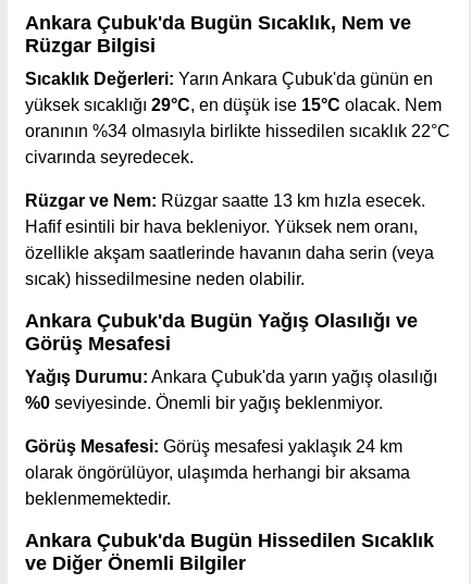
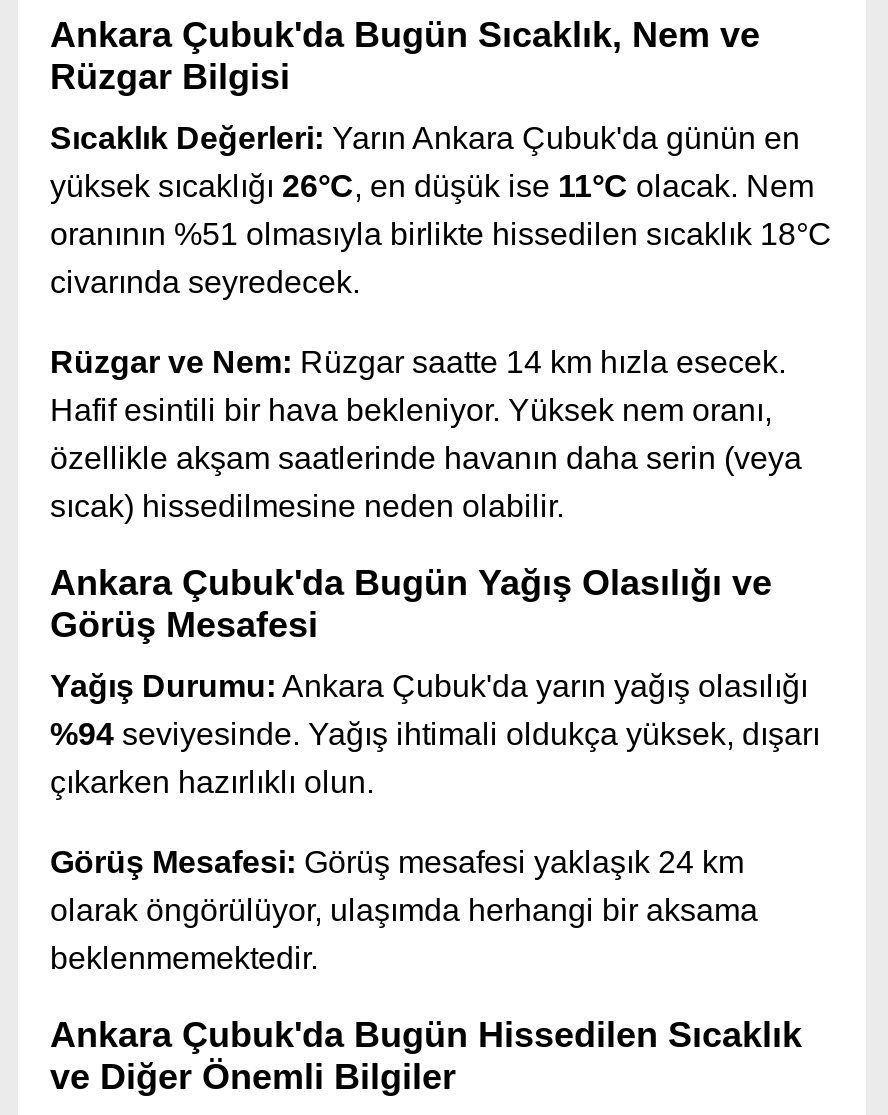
[25,96,442,114] yüksek sıcaklığı 29°C, en düşük ise 15°C olacak. Nem -> [50,169,814,203] yüksek sıcaklığı 26°C, en düşük ise 11°C olacak. Nem
[25,122,450,140] oranının %34 olmasıyla birlikte hissedilen sıcaklık 22°C -> [50,217,832,251] oranının %51 olmasıyla birlikte hissedilen sıcaklık 18°C
[25,191,425,210] Rüzgar ve Nem: Rüzgar saatte 13 km hızla esecek. -> [50,345,786,379] Rüzgar ve Nem: Rüzgar saatte 14 km hızla esecek.
[25,394,383,412] %0 seviyesinde. Önemli bir yağış beklenmiyor. -> [50,717,820,799] %94 seviyesinde. Yağış ihtimali oldukça yüksek, dışarı | çıkarken hazırlıklı olun.

